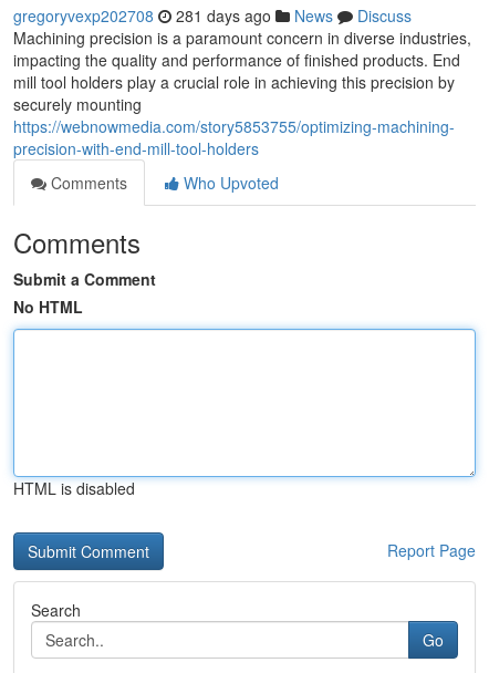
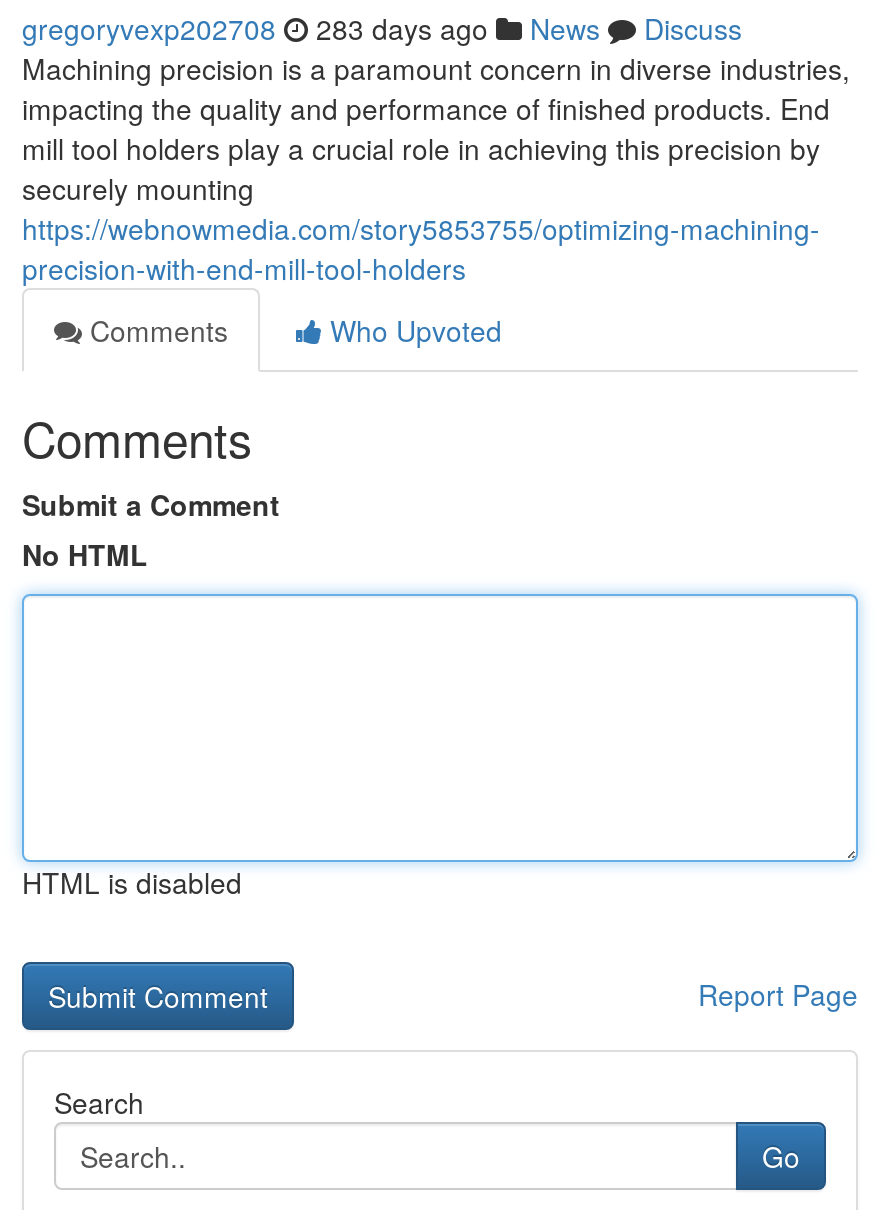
[13,4,412,27] gregoryvexp202708 281 days ago News Discuss -> [22,8,742,48] gregoryvexp202708 283 days ago News Discuss

